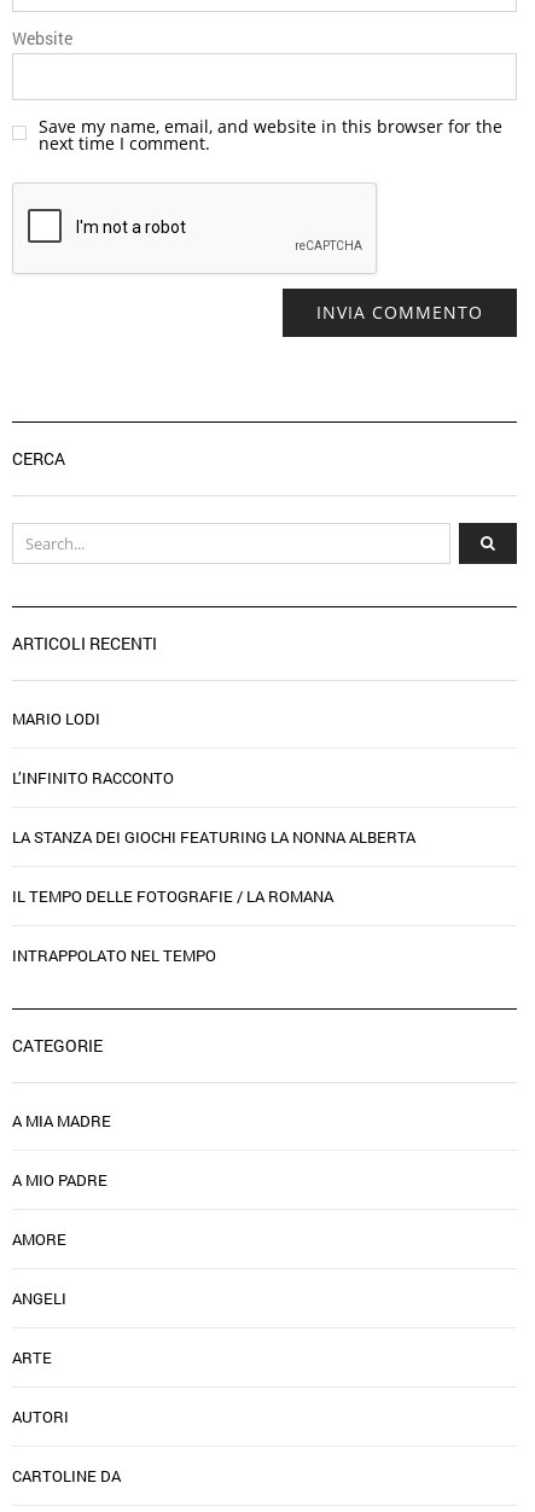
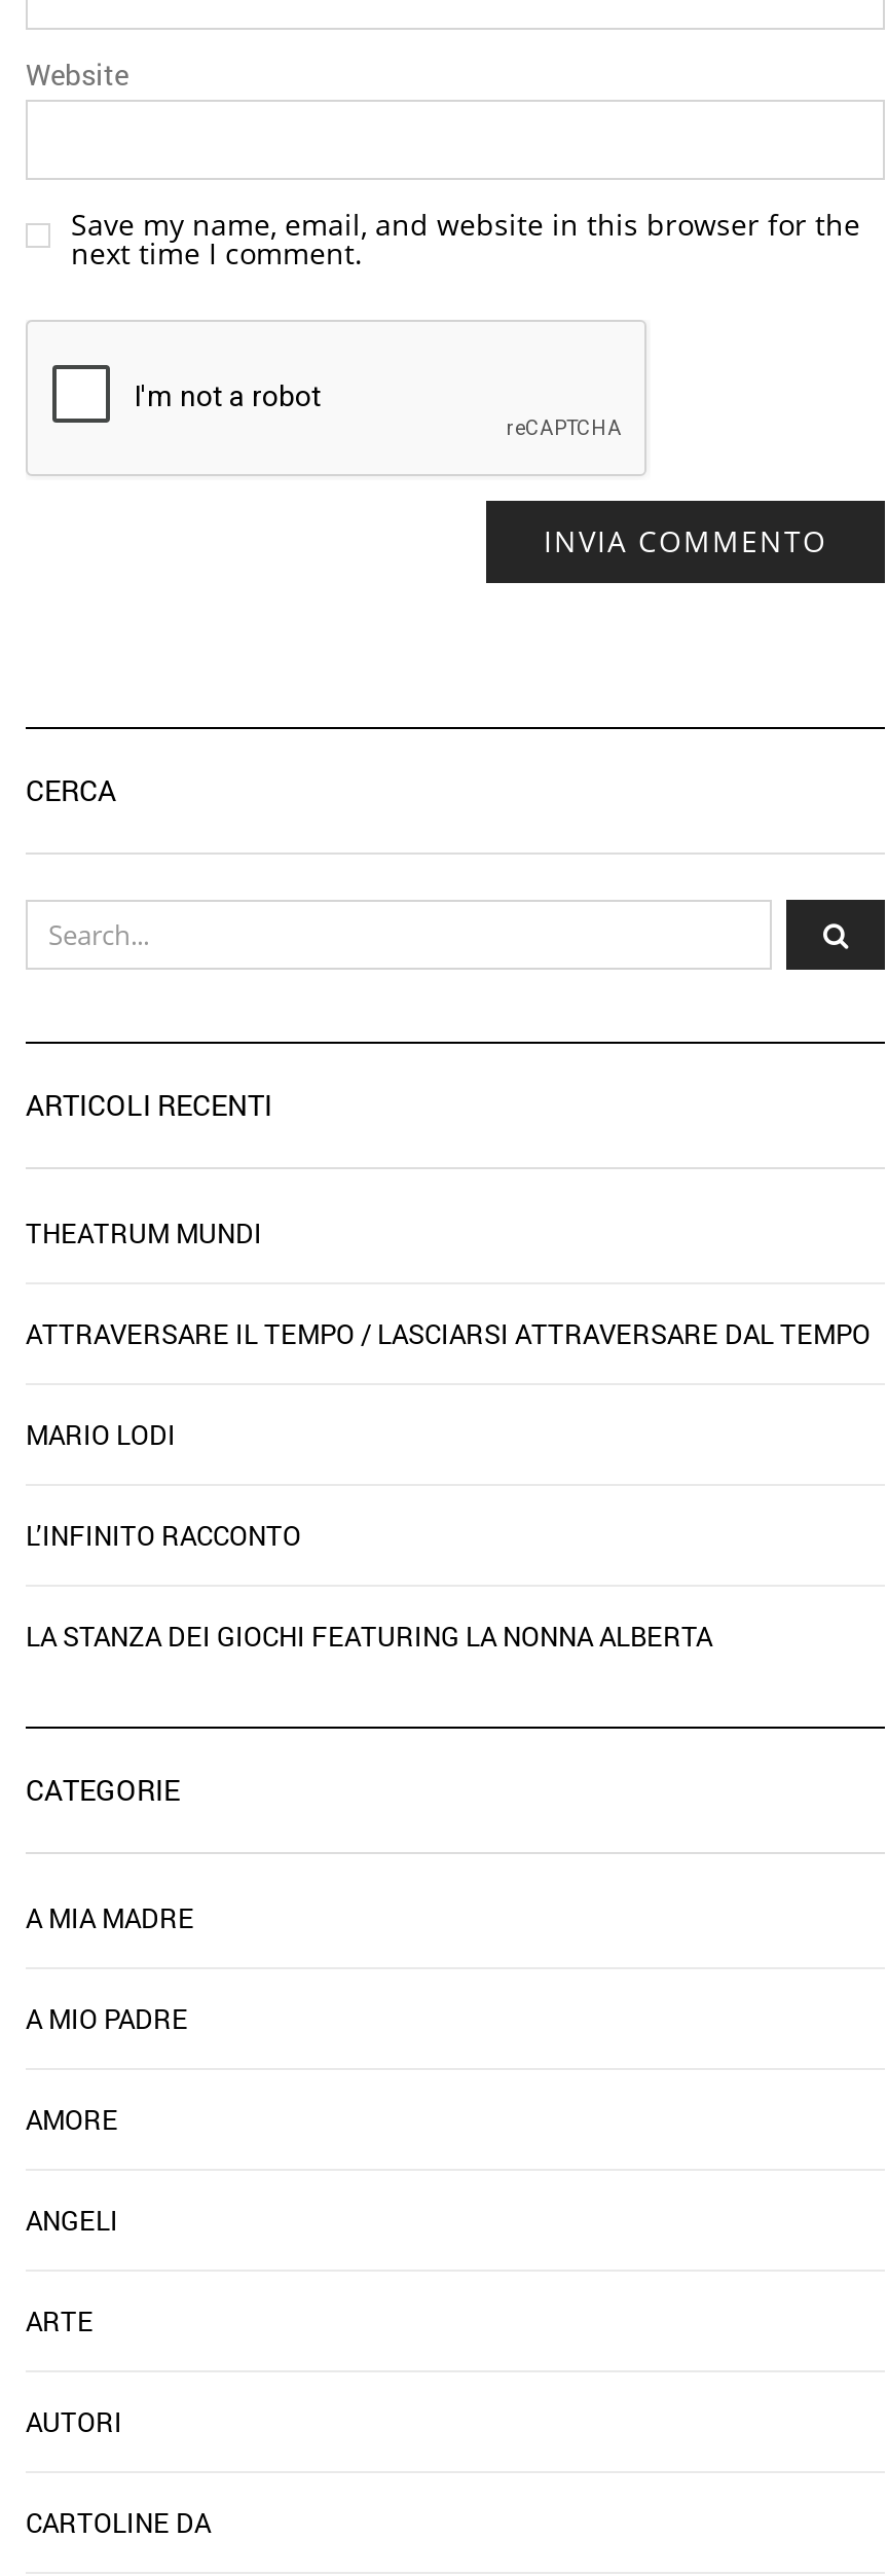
none -> [26,1215,871,1353] THEATRUM MUNDI | ATTRAVERSARE IL TEMPO / LASCIARSI ATTRAVERSARE DAL TEMPO
moved [12,708,415,848] -> [26,1417,712,1655]: MARIO LODI | L’INFINITO RACCONTO | LA STANZA DEI GIOCHI FEATURING LA NONNA ALBERTA
[12,885,333,966] IL TEMPO DELLE FOTOGRAFIE / LA ROMANA | INTRAPPOLATO NEL TEMPO -> none

